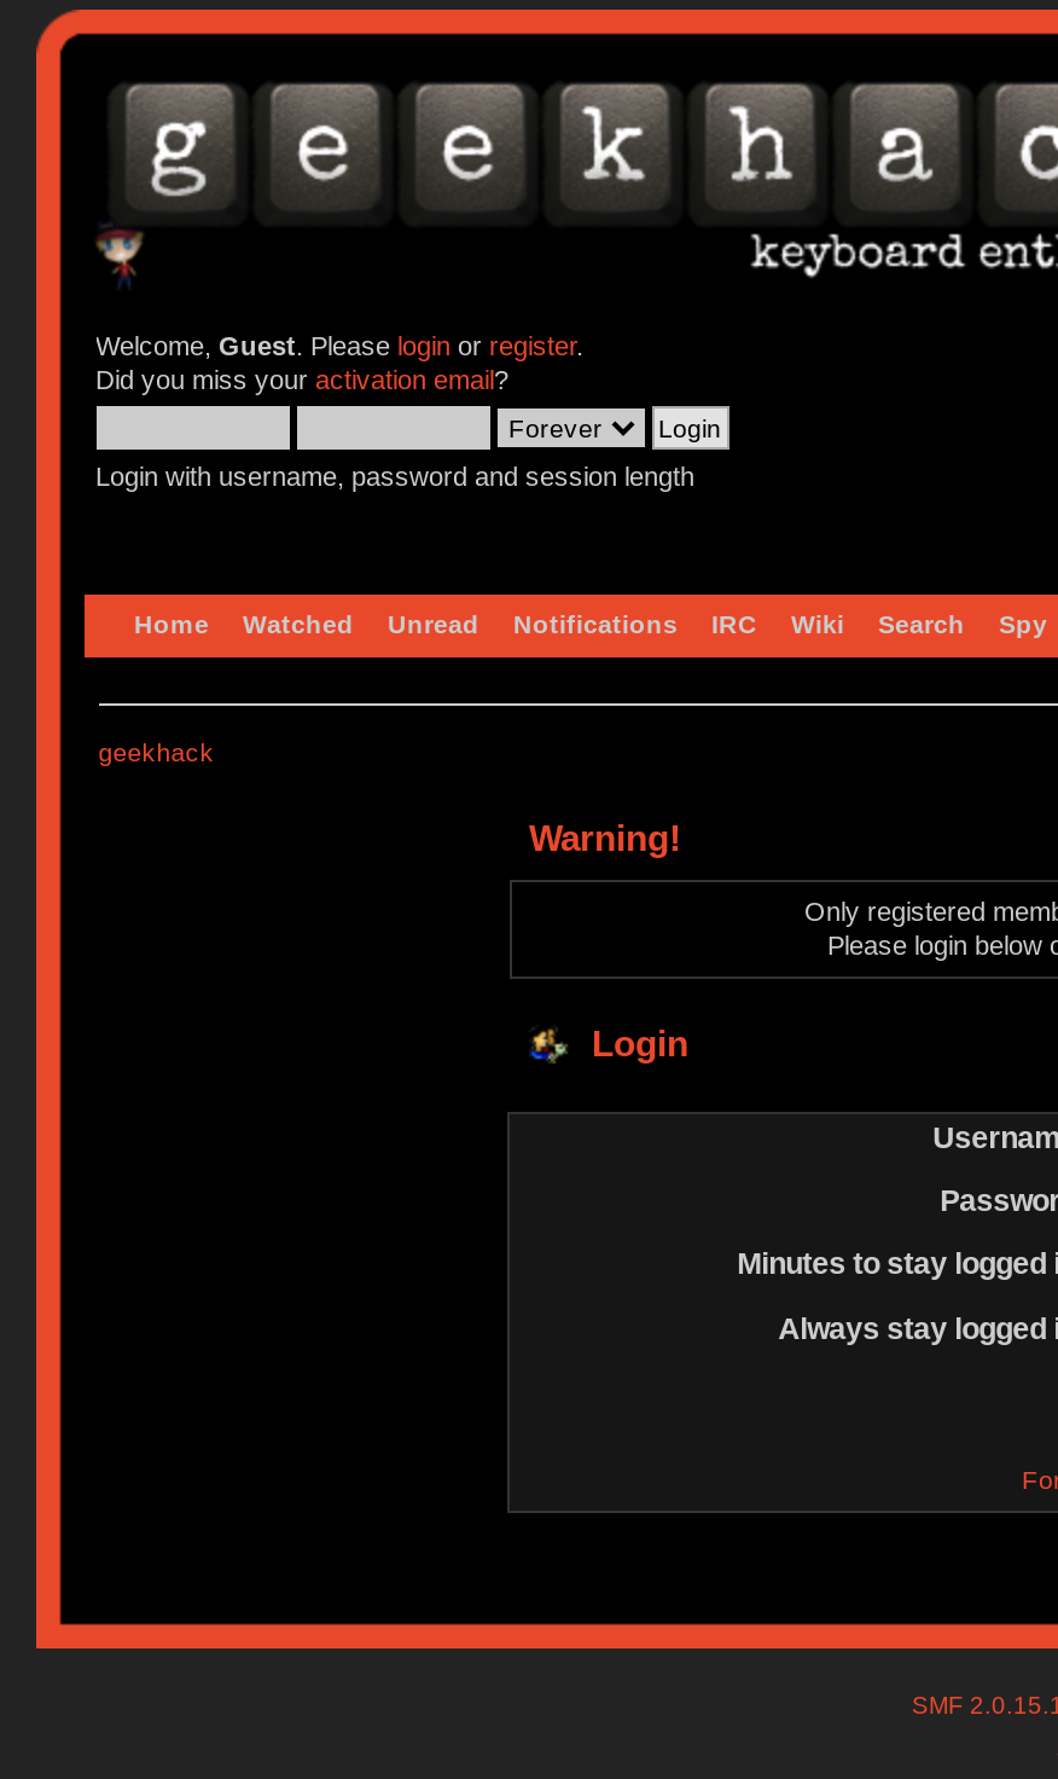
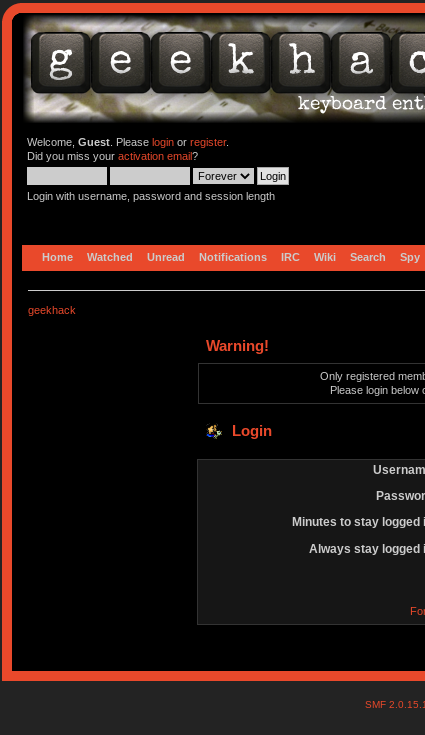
[92,44,1051,295] [image] -> [24,16,422,122] [image]

